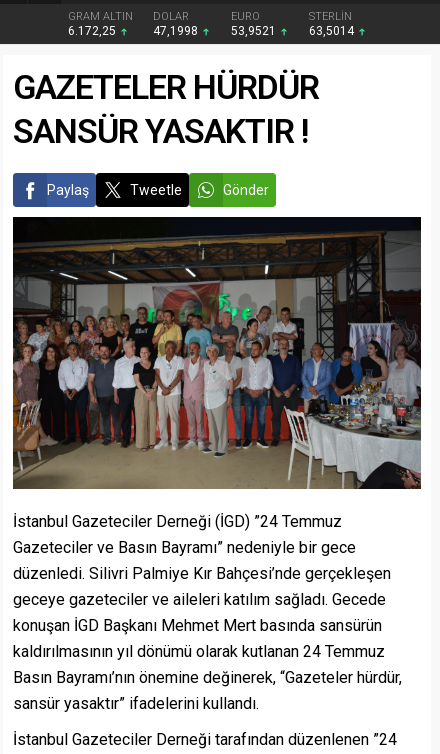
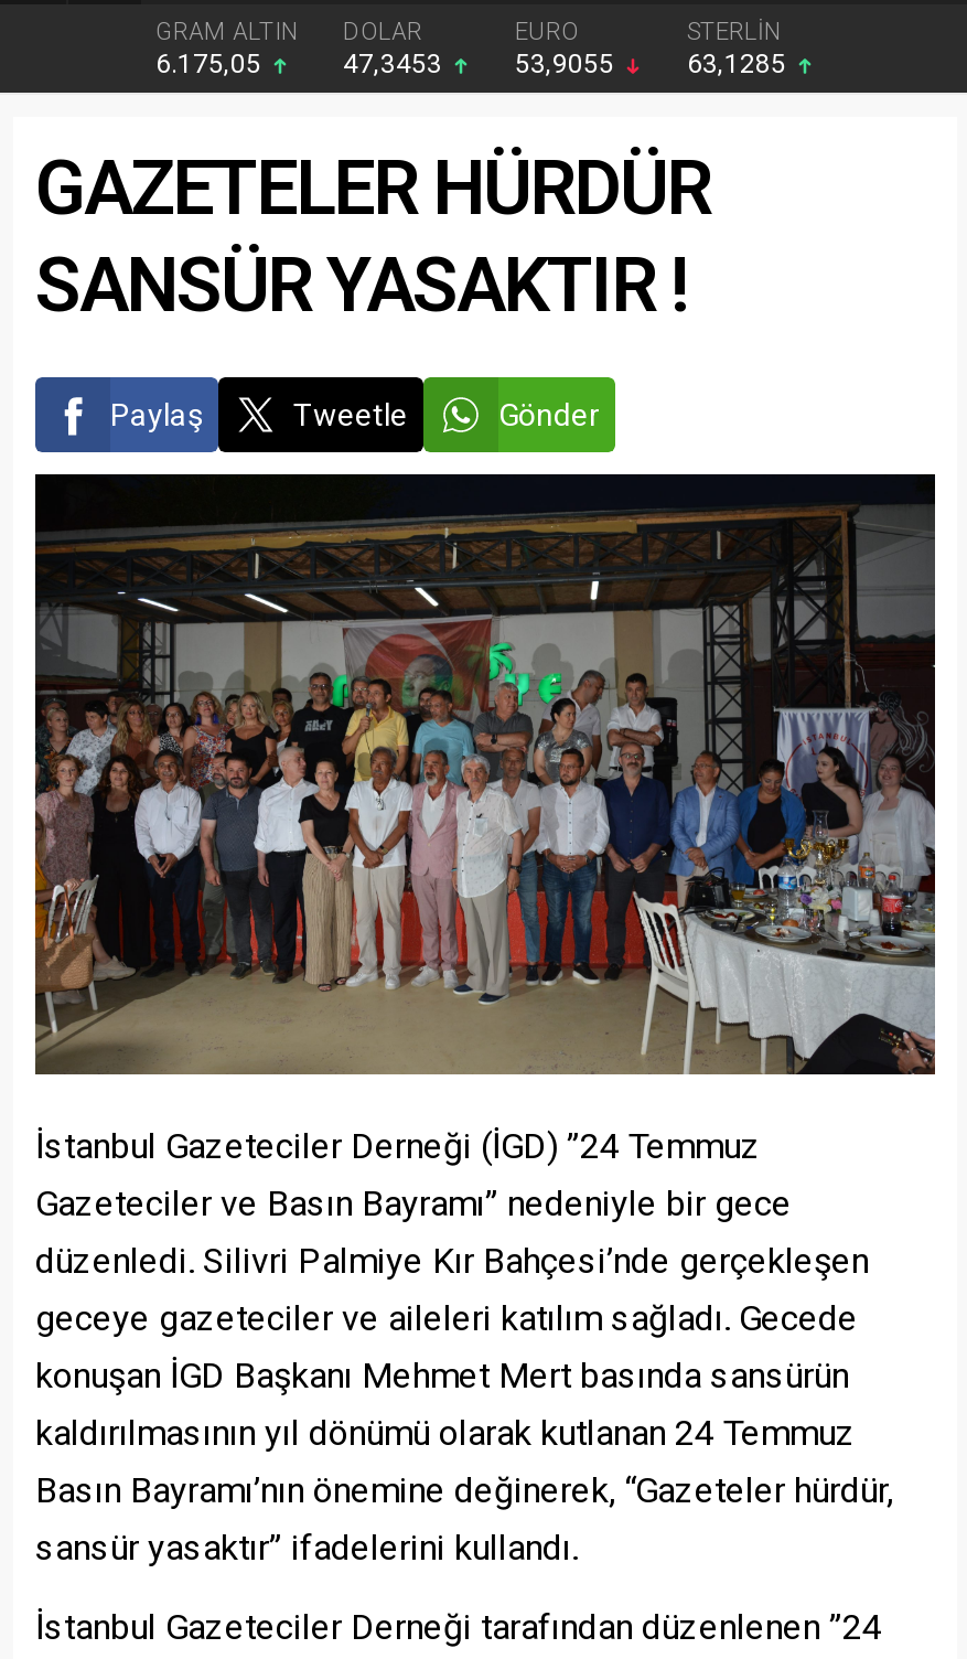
[67,24,118,38] 6.172,25 -> [155,49,268,79] 6.175,05
[152,24,200,38] 47,1998 -> [343,49,449,79] 47,3453
[230,24,278,38] 53,9521 -> [515,49,621,79] 53,9055
[308,24,356,38] 63,5014 -> [687,49,793,79] 63,1285

